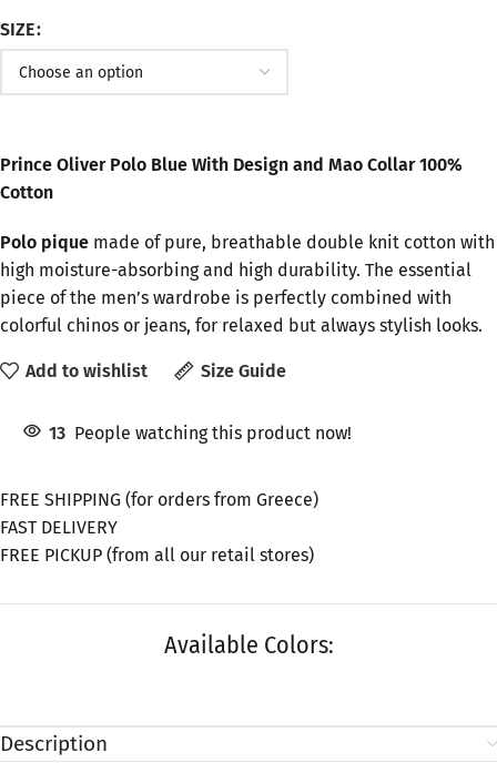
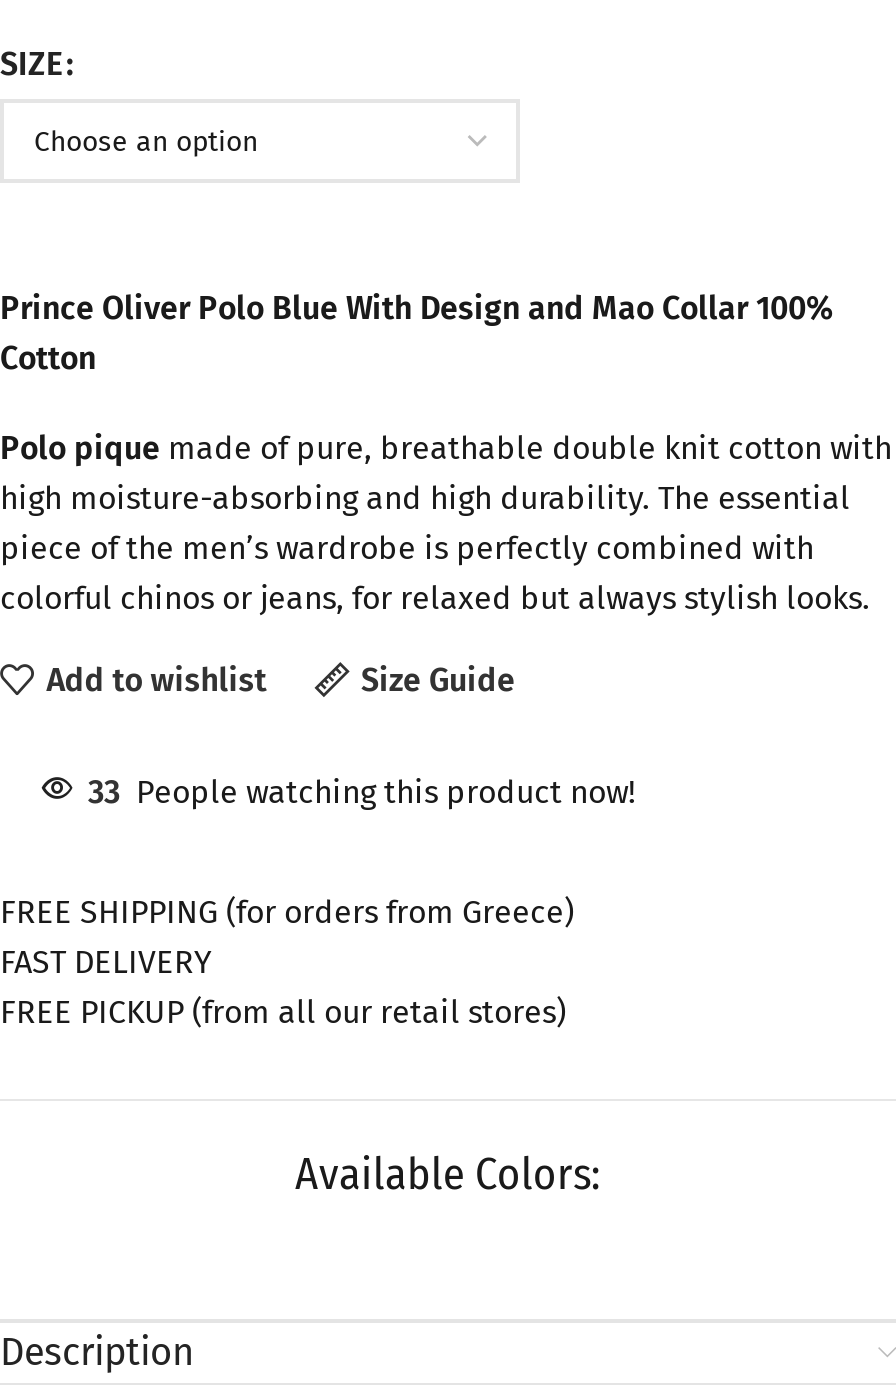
[49,423,352,444] 13 People watching this product now! -> [88,774,636,812] 33 People watching this product now!

